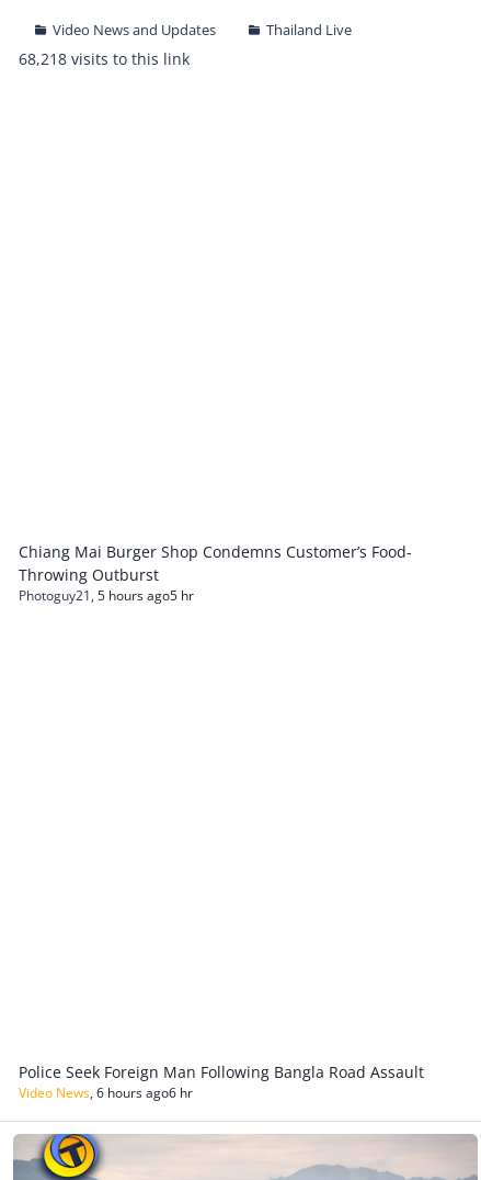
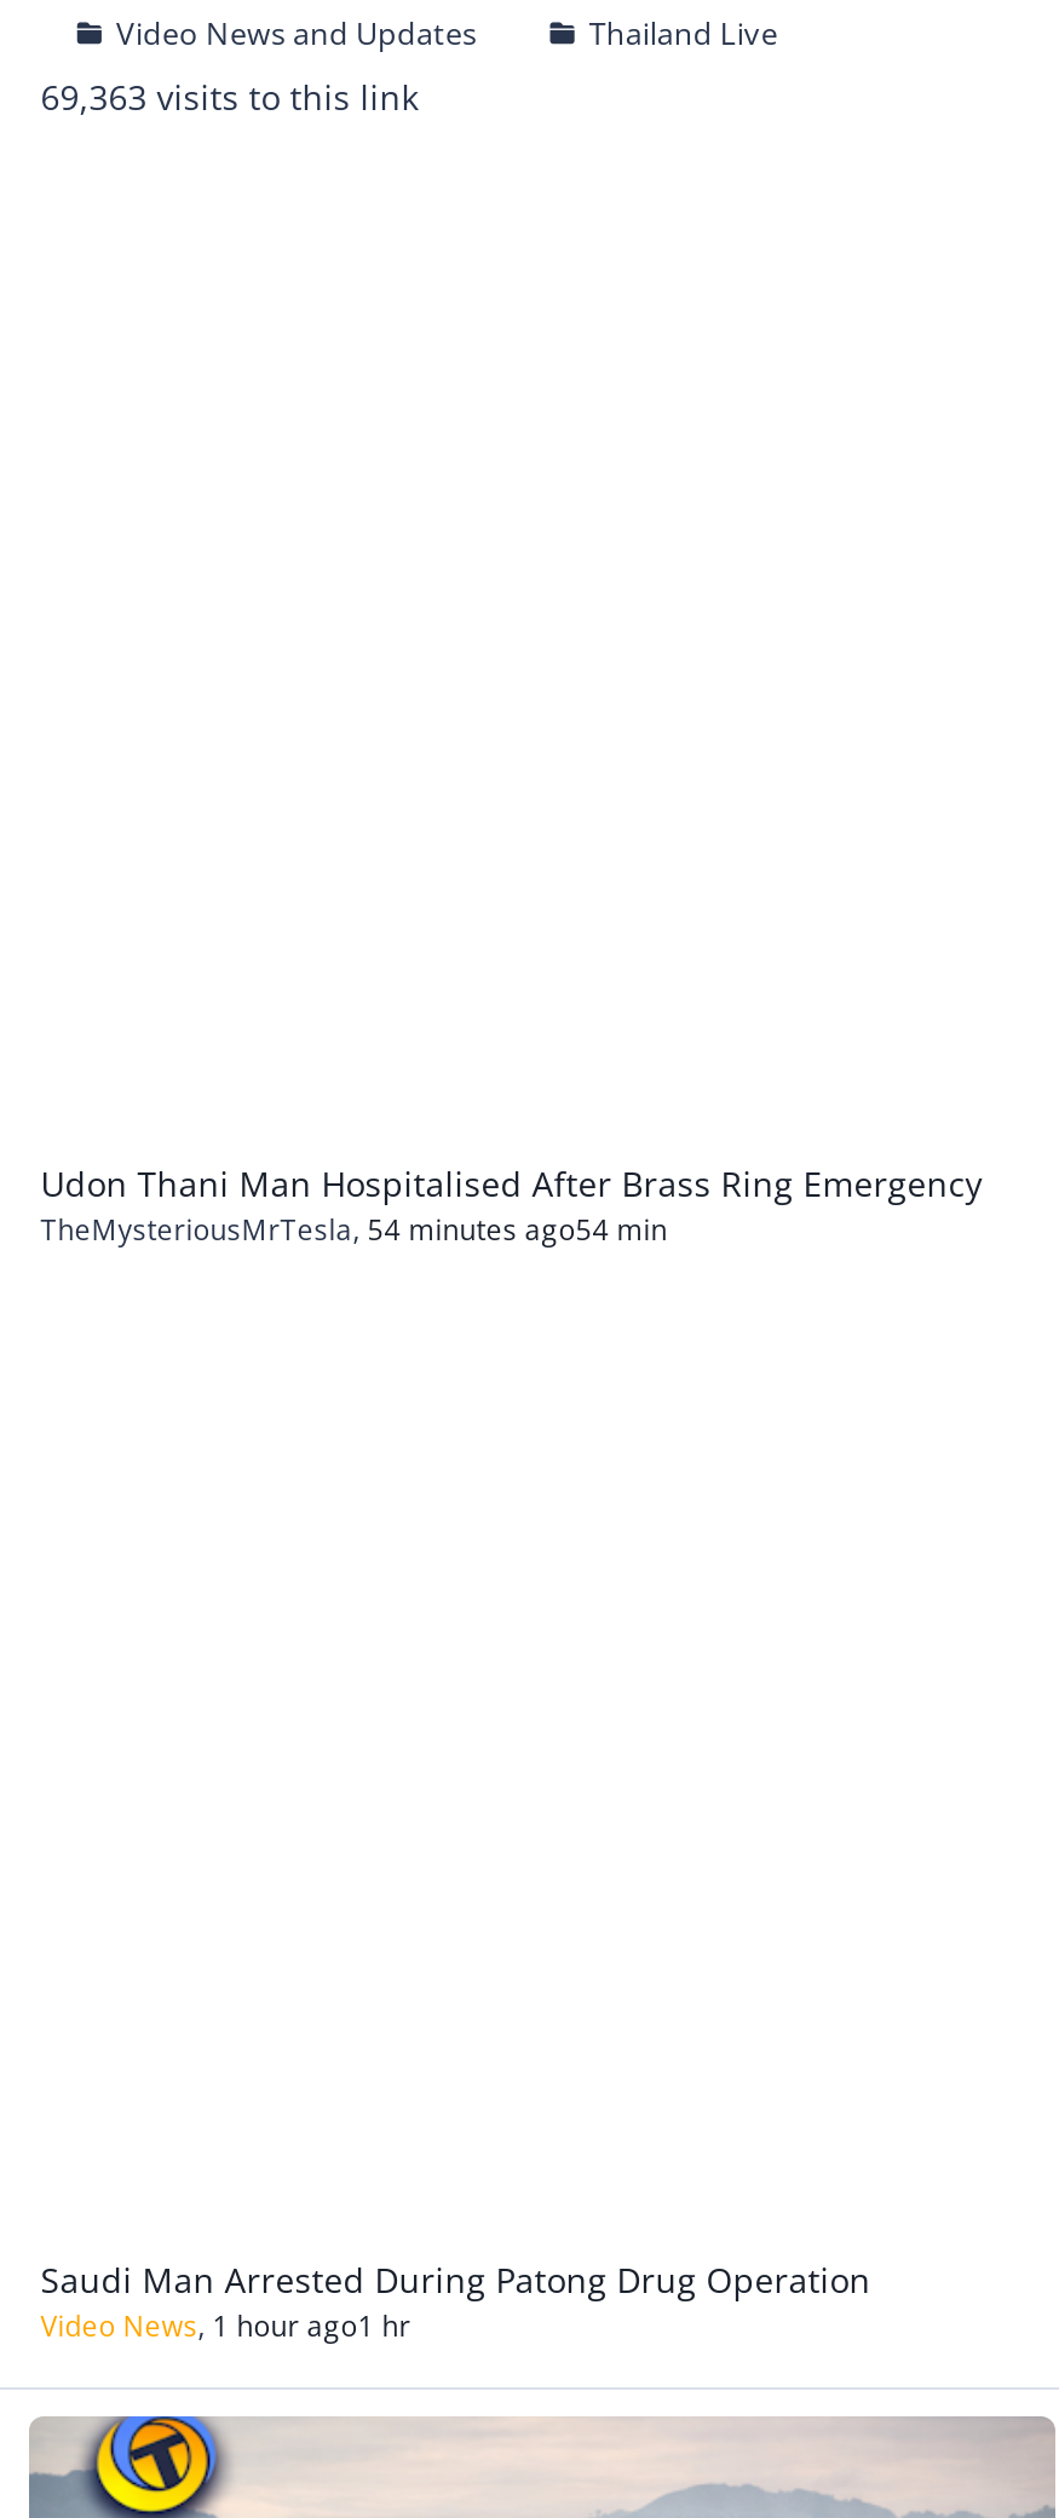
[18,48,189,69] 68,218 visits to this link -> [41,74,418,120] 69,363 visits to this link
[18,542,412,604] Chiang Mai Burger Shop Condemns Customer’s Food- | Throwing Outburst | Photoguy21, 5 hours ago5 hr -> [41,1162,982,1249] Udon Thani Man Hospitalised After Brass Ring Emergency | TheMysteriousMrTesla, 54 minutes ago54 min
[18,1061,424,1101] Police Seek Foreign Man Following Bangla Road Assault | Video News, 6 hours ago6 hr -> [41,2256,871,2344] Saudi Man Arrested During Patong Drug Operation | Video News, 1 hour ago1 hr

